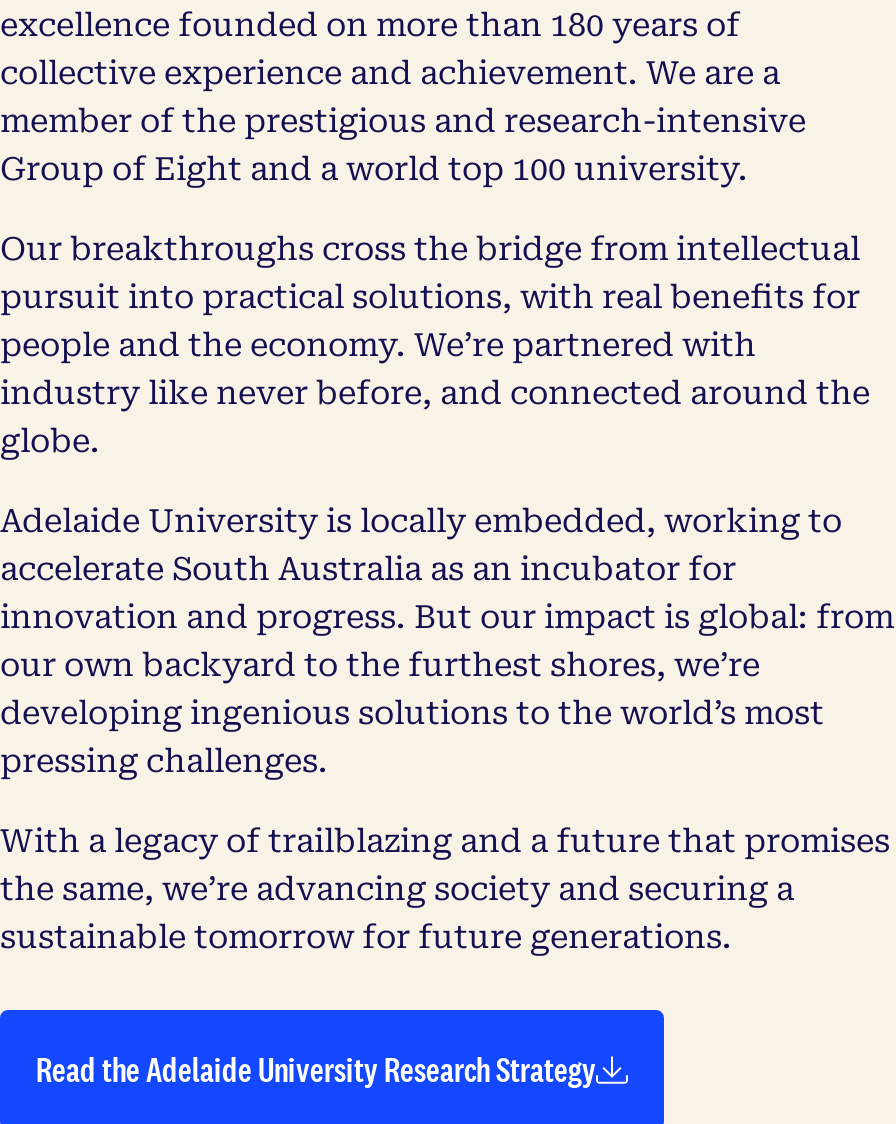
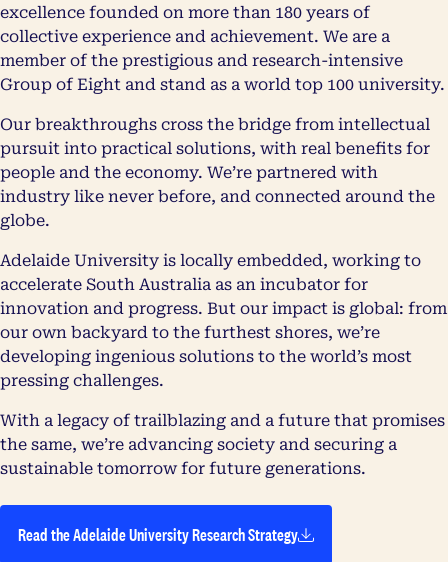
[0,150,748,188] Group of Eight and a world top 100 university. -> [0,75,445,94] Group of Eight and stand as a world top 100 university.

